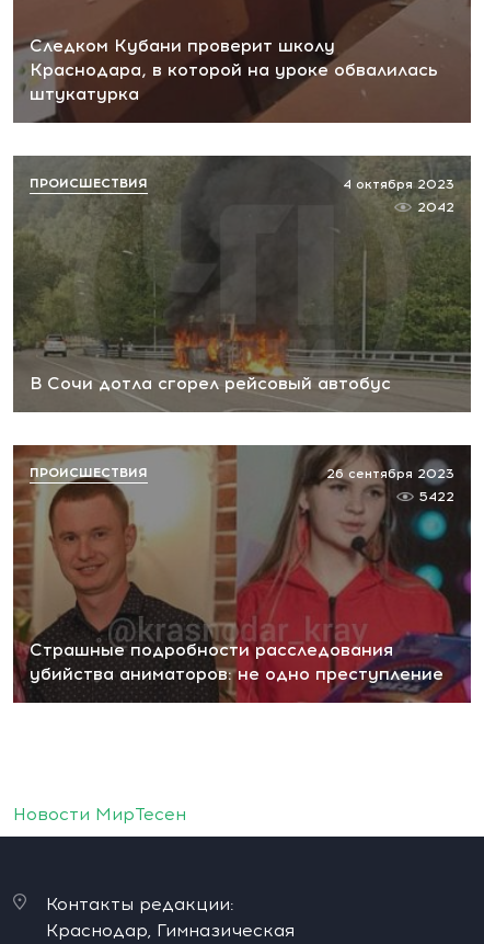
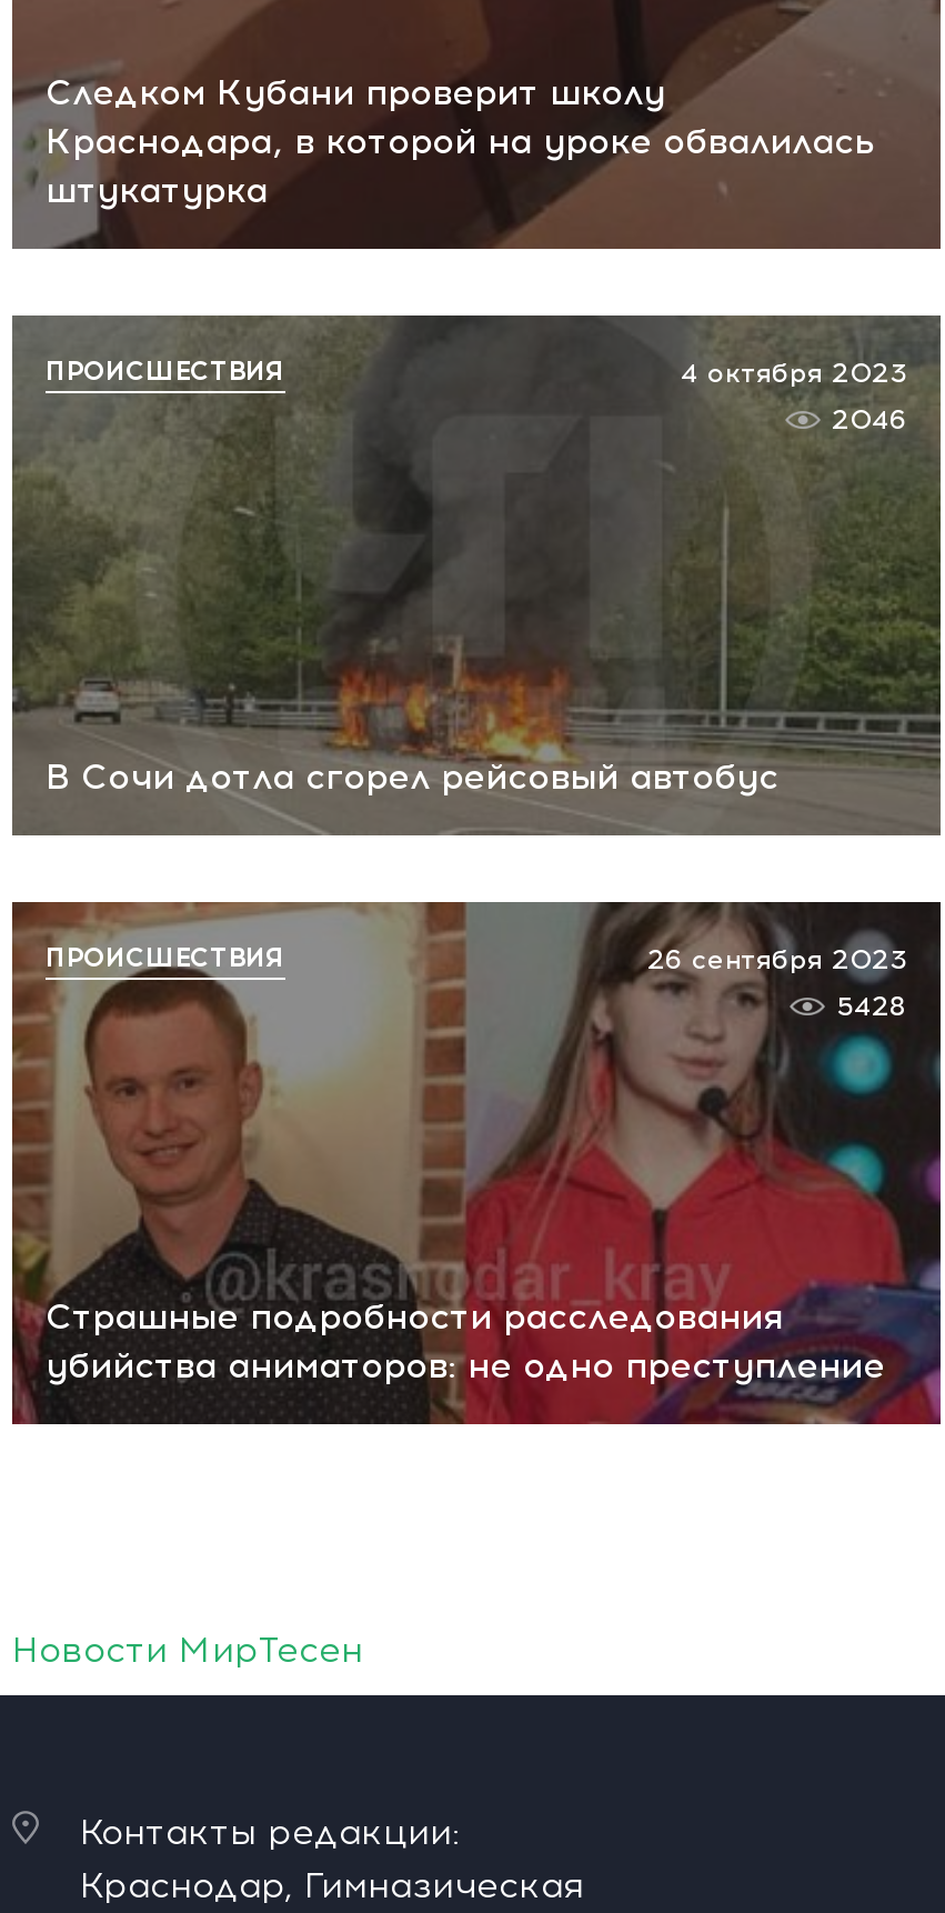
[417,199,454,214] 2042 -> [832,403,907,435] 2046
[419,489,454,504] 5422 -> [836,991,907,1022] 5428

